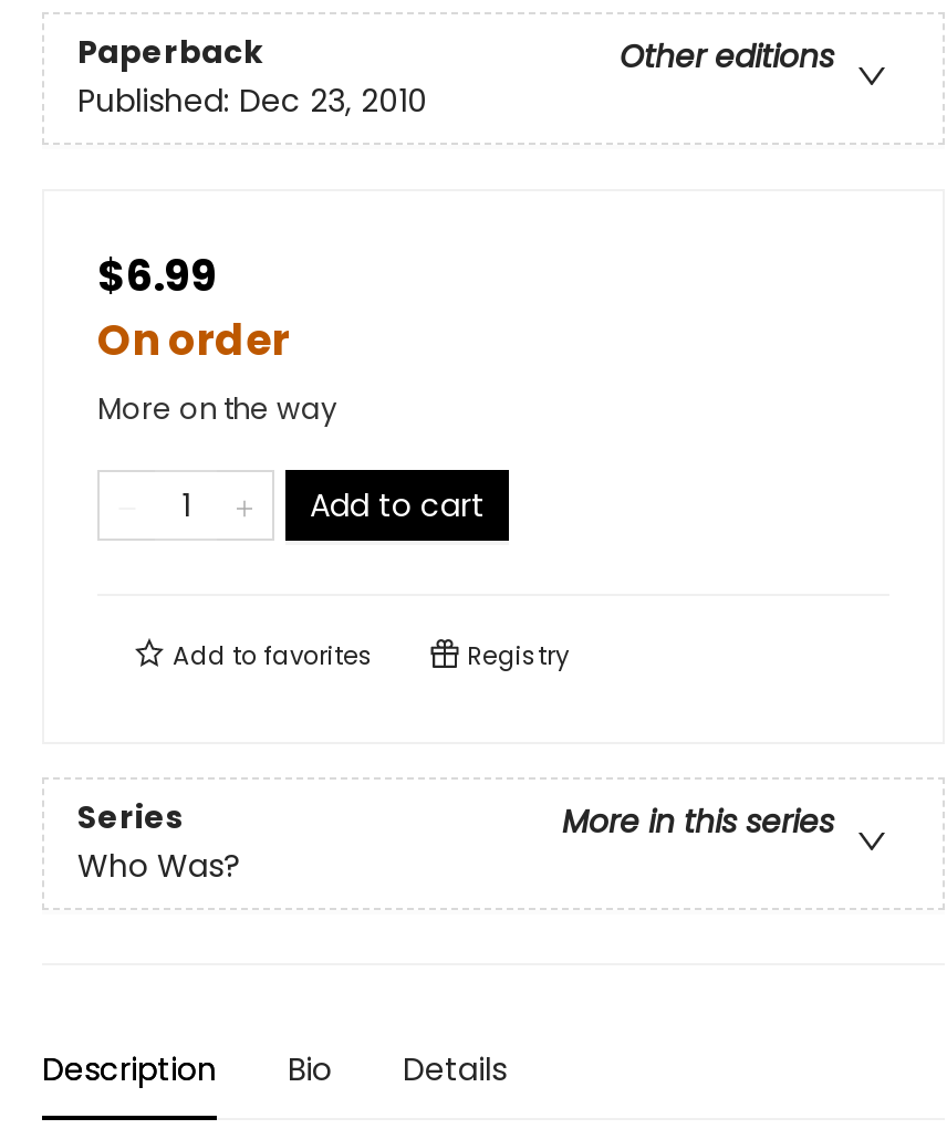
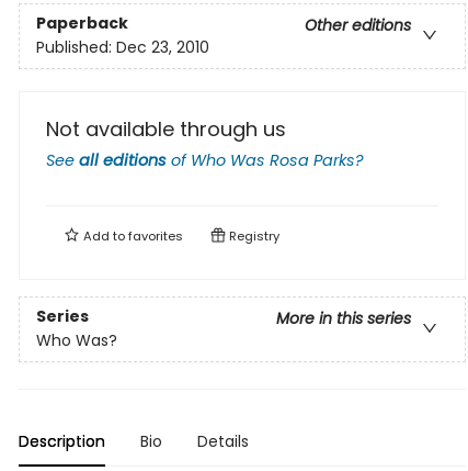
[97,246,485,527] $6.99 | On order | More on the way | Add to cart -> [46,115,364,171] Not available through us | See all editions of Who Was Rosa Parks?

